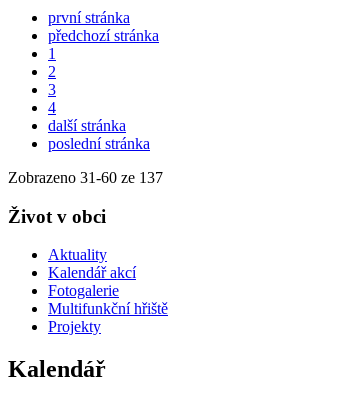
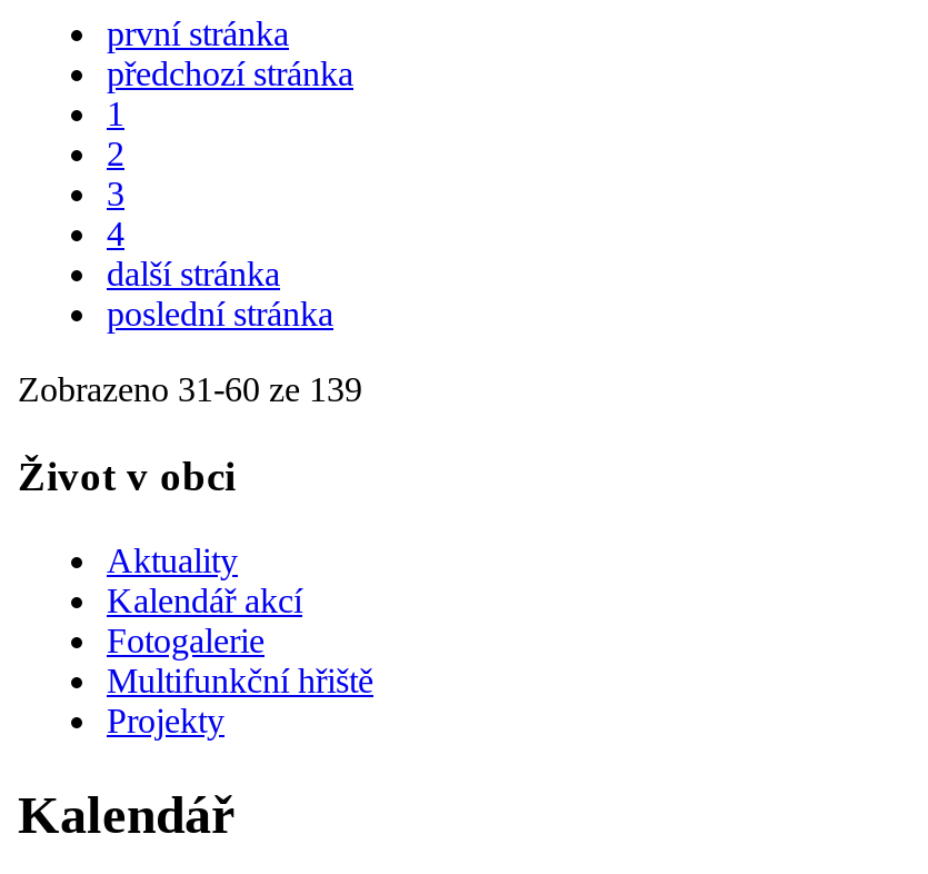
[8,169,163,186] Zobrazeno 31 -60 ze 137 -> [18,370,362,408] Zobrazeno 31 -60 ze 139

